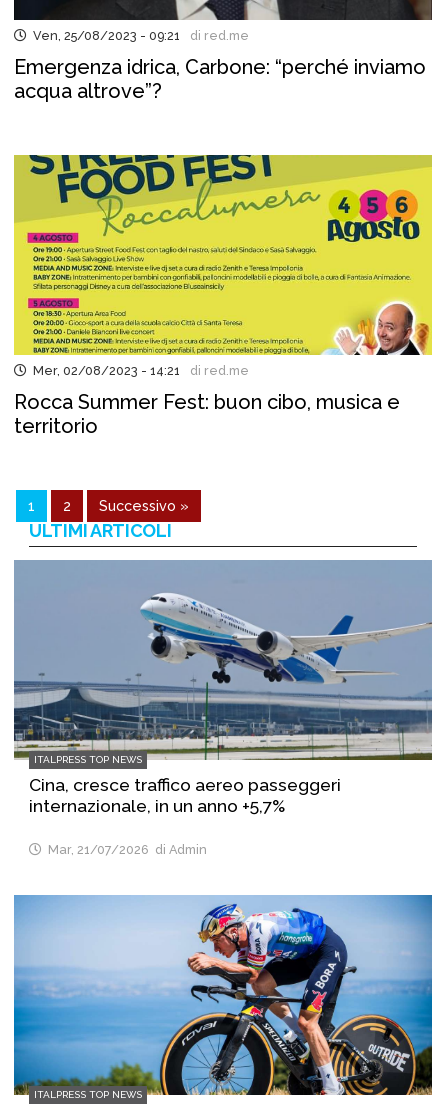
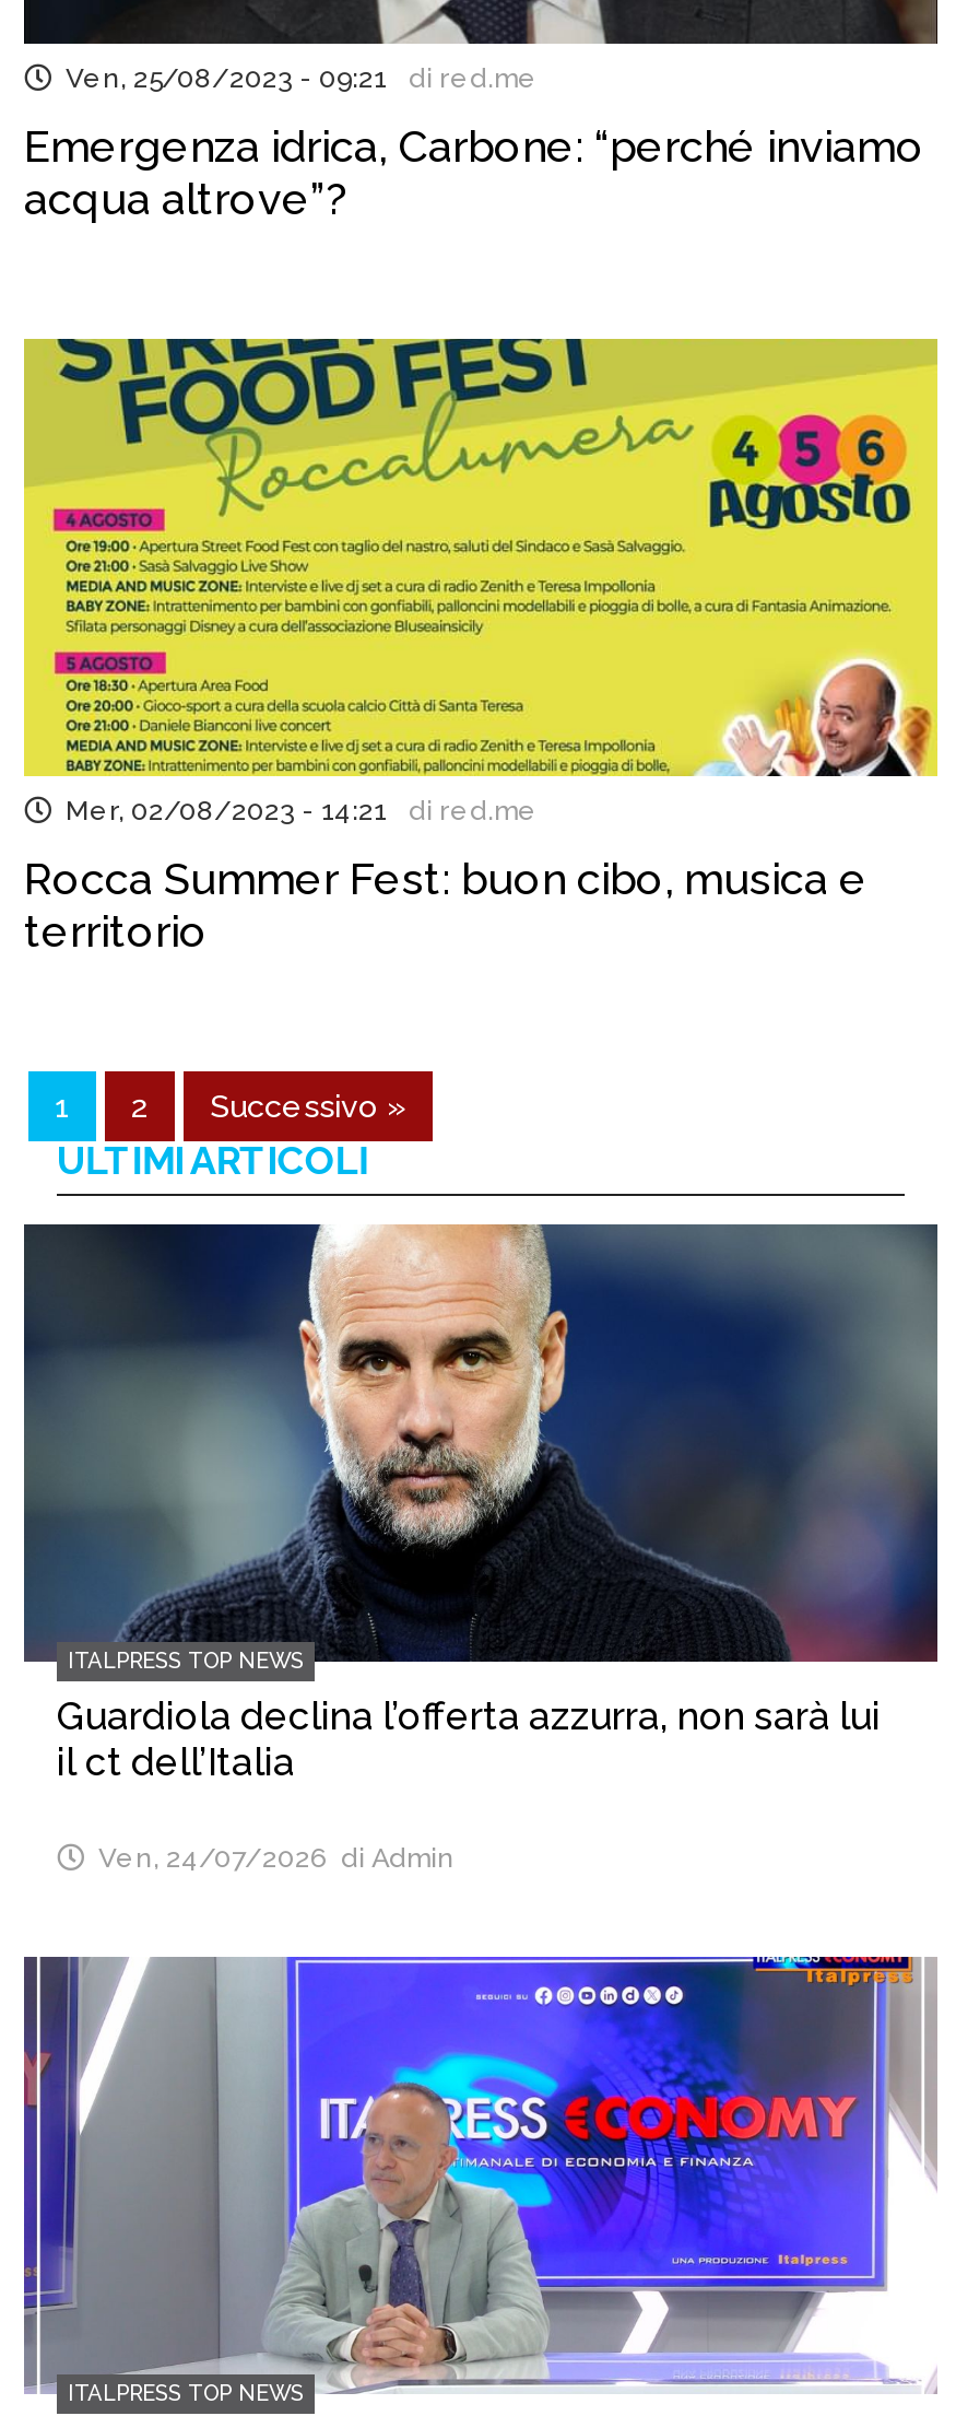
[14,559,433,816] [image] | Cina, cresce traffico aereo passeggeri | internazionale, in un anno +5,7% -> [24,1224,940,1784] [image] | Guardiola declina l’offerta azzurra, non sarà lui | il ct dell’Italia
[42,842,207,857] Mar, 21/07/2026 di Admin -> [85,1841,455,1874] Ven, 24/07/2026 di Admin
[13,894,433,1096] [image] -> [22,1955,937,2394] [image]

